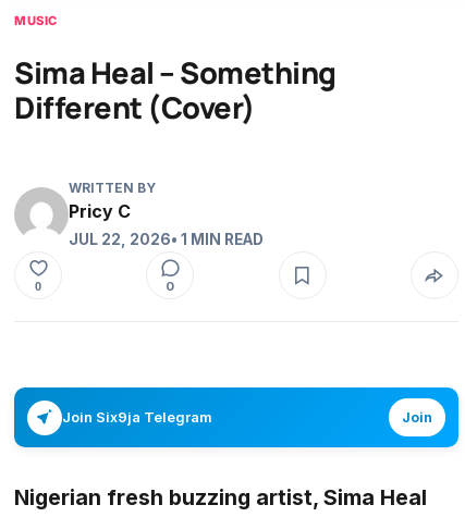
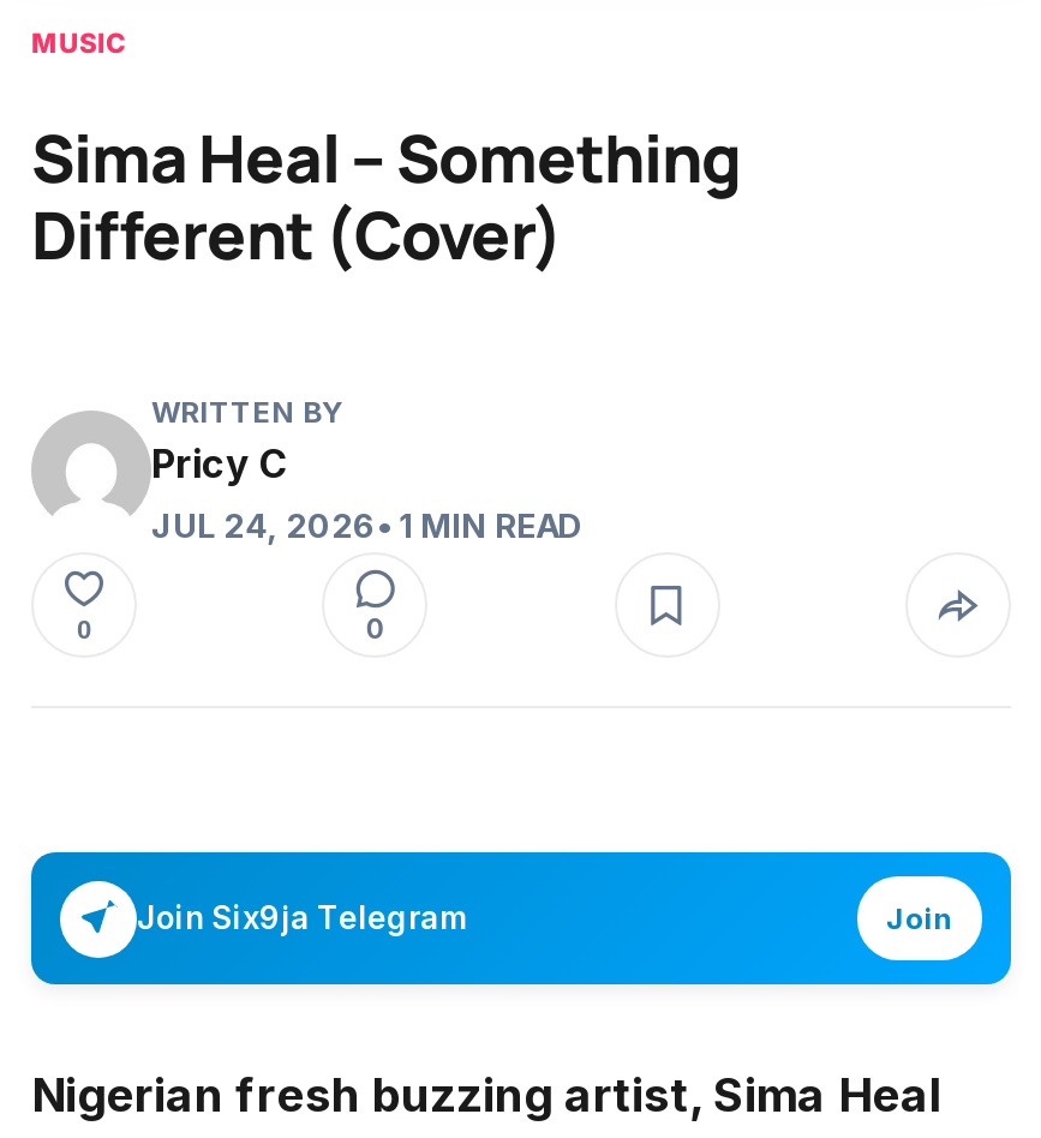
[69,231,264,248] JUL 22, 2026 • 1 MIN READ -> [151,507,581,545] JUL 24, 2026 • 1 MIN READ

